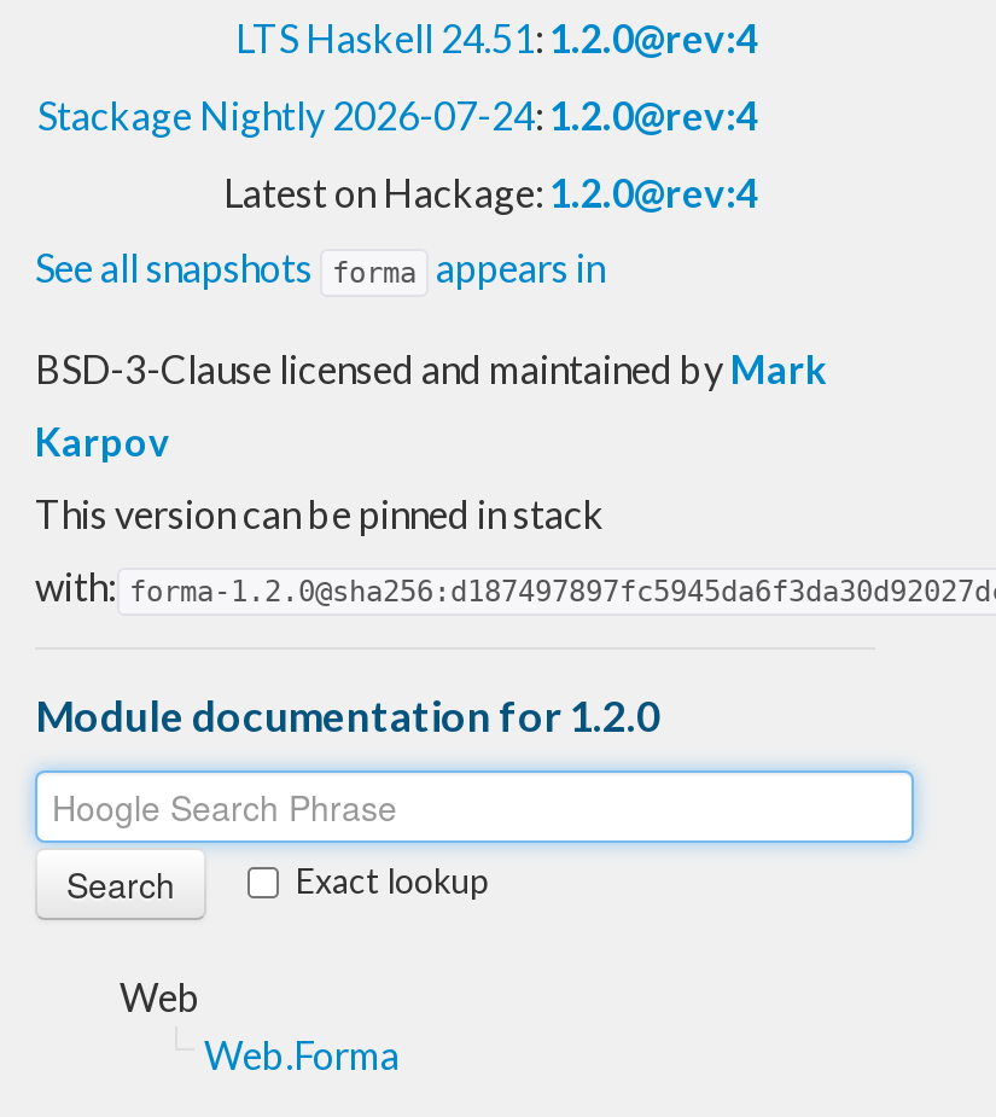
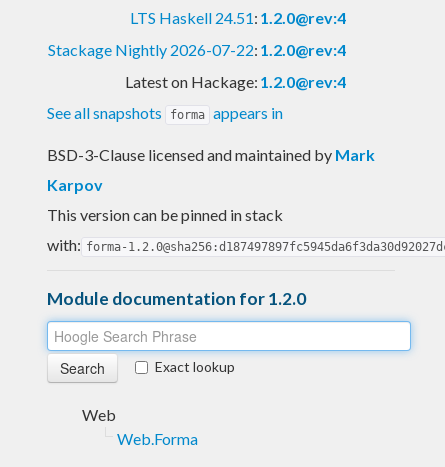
[37,92,757,137] Stackage Nightly 2026-07-24: 1.2.0@rev:4 -> [48,40,346,59] Stackage Nightly 2026-07-22: 1.2.0@rev:4

